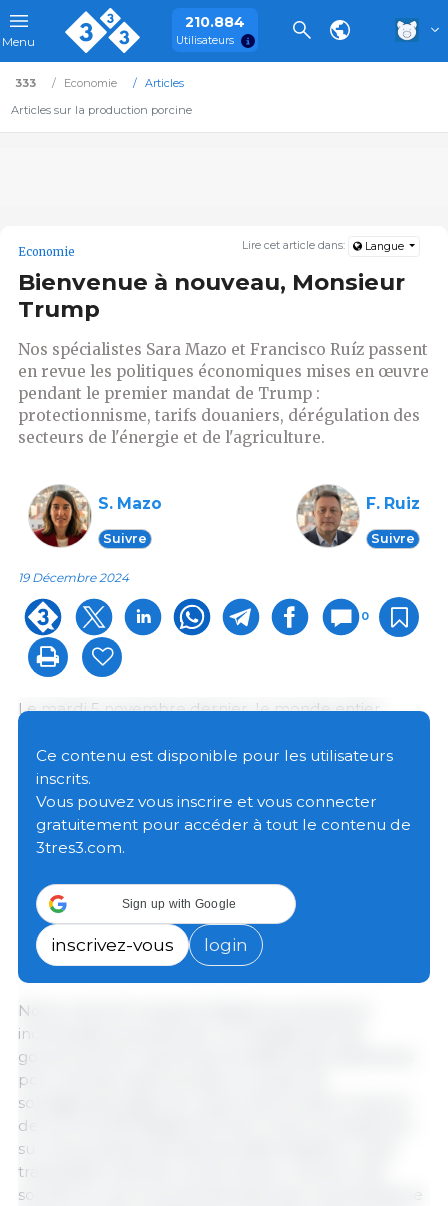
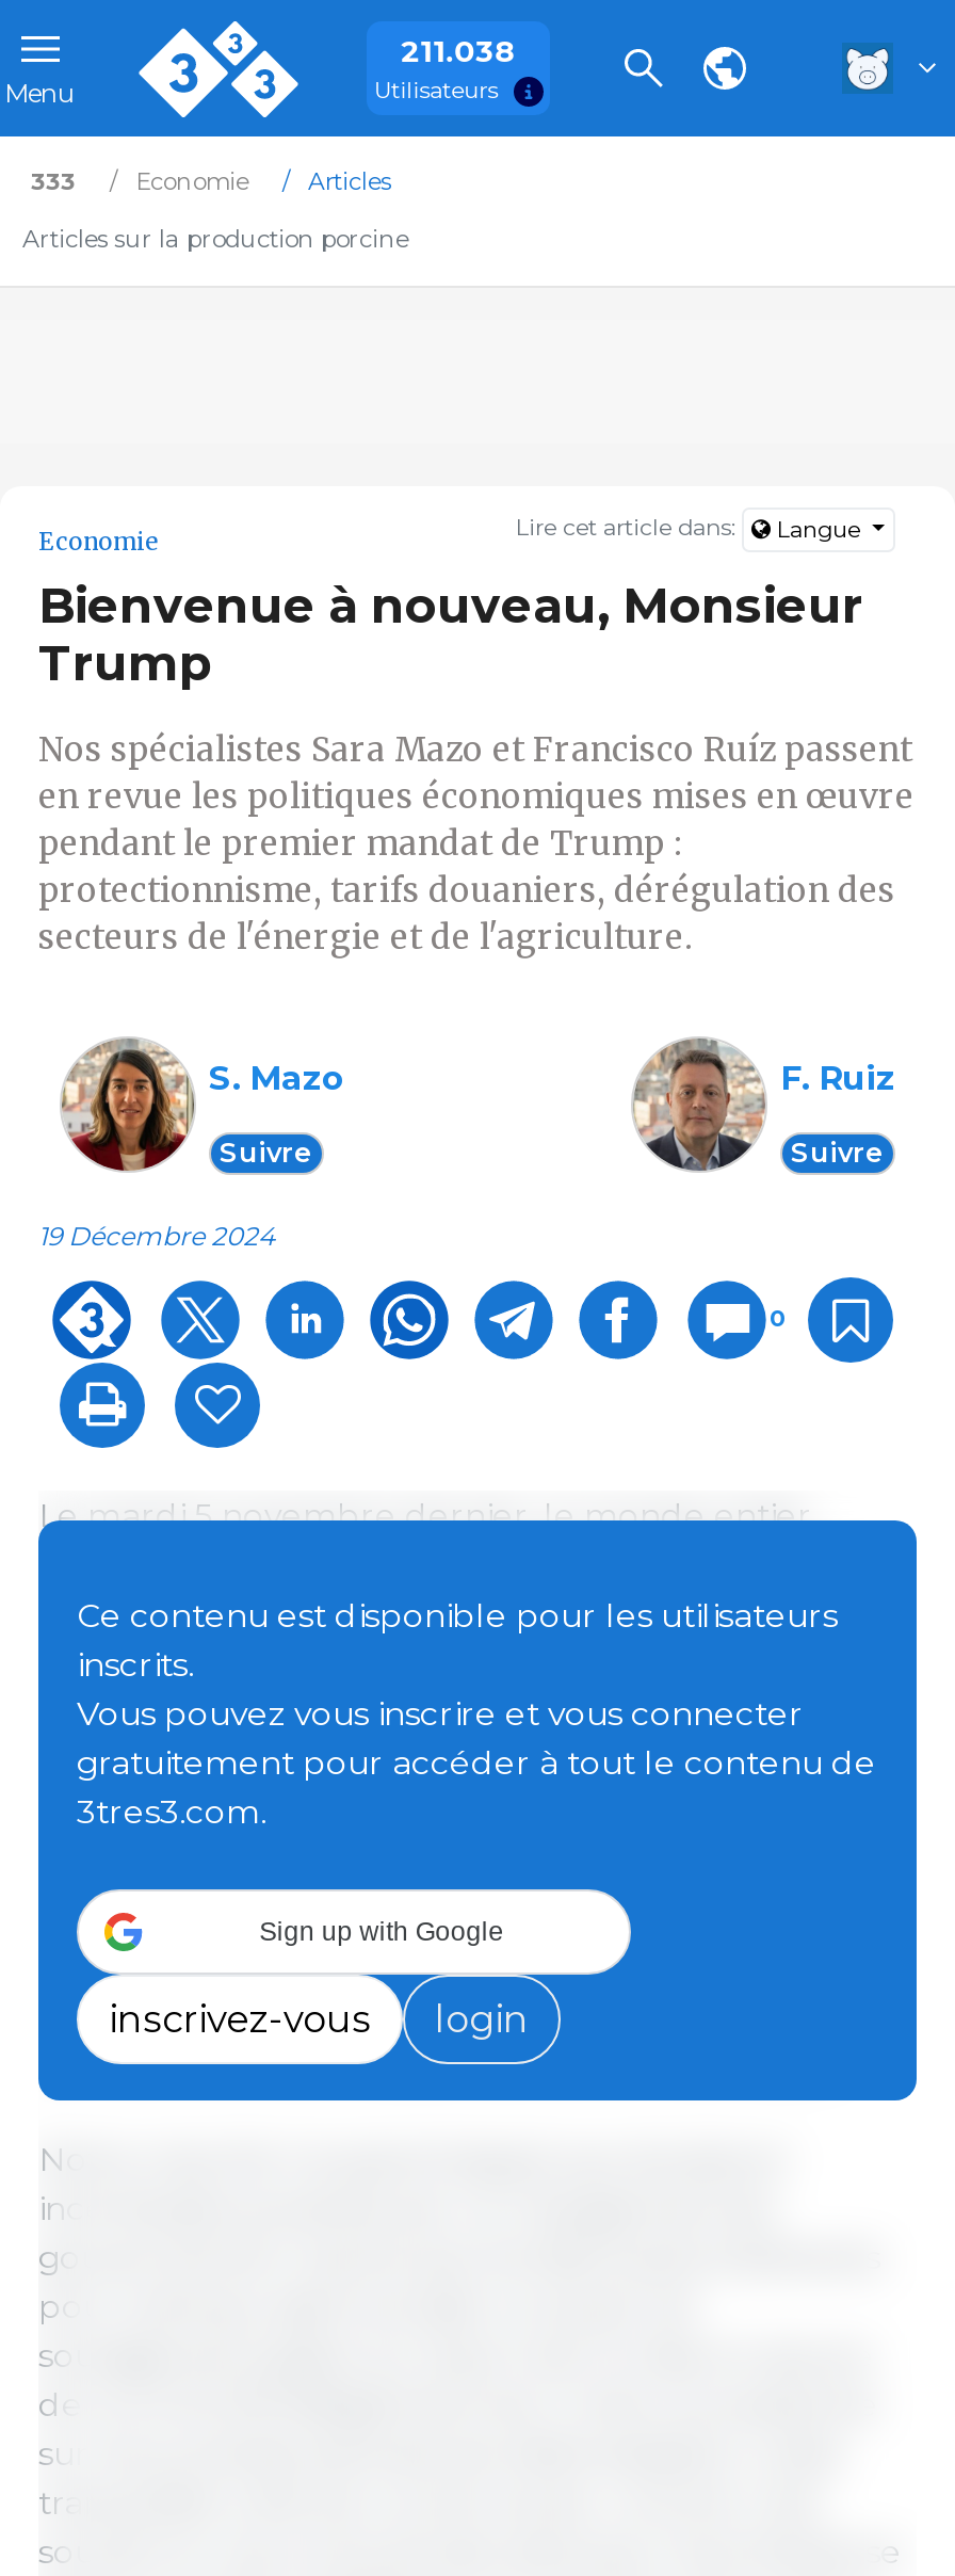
[185,12,245,30] 210.884 -> [401,31,516,69] 211.038

